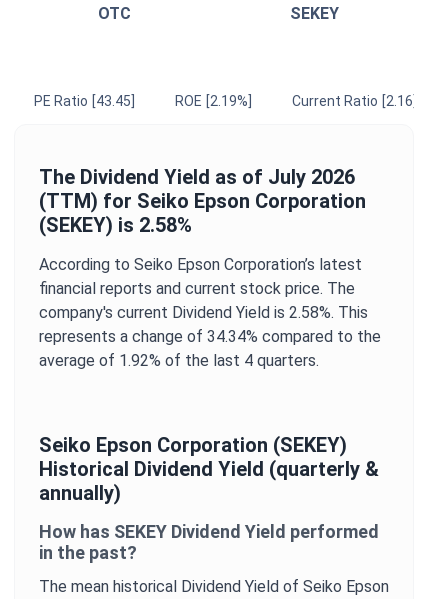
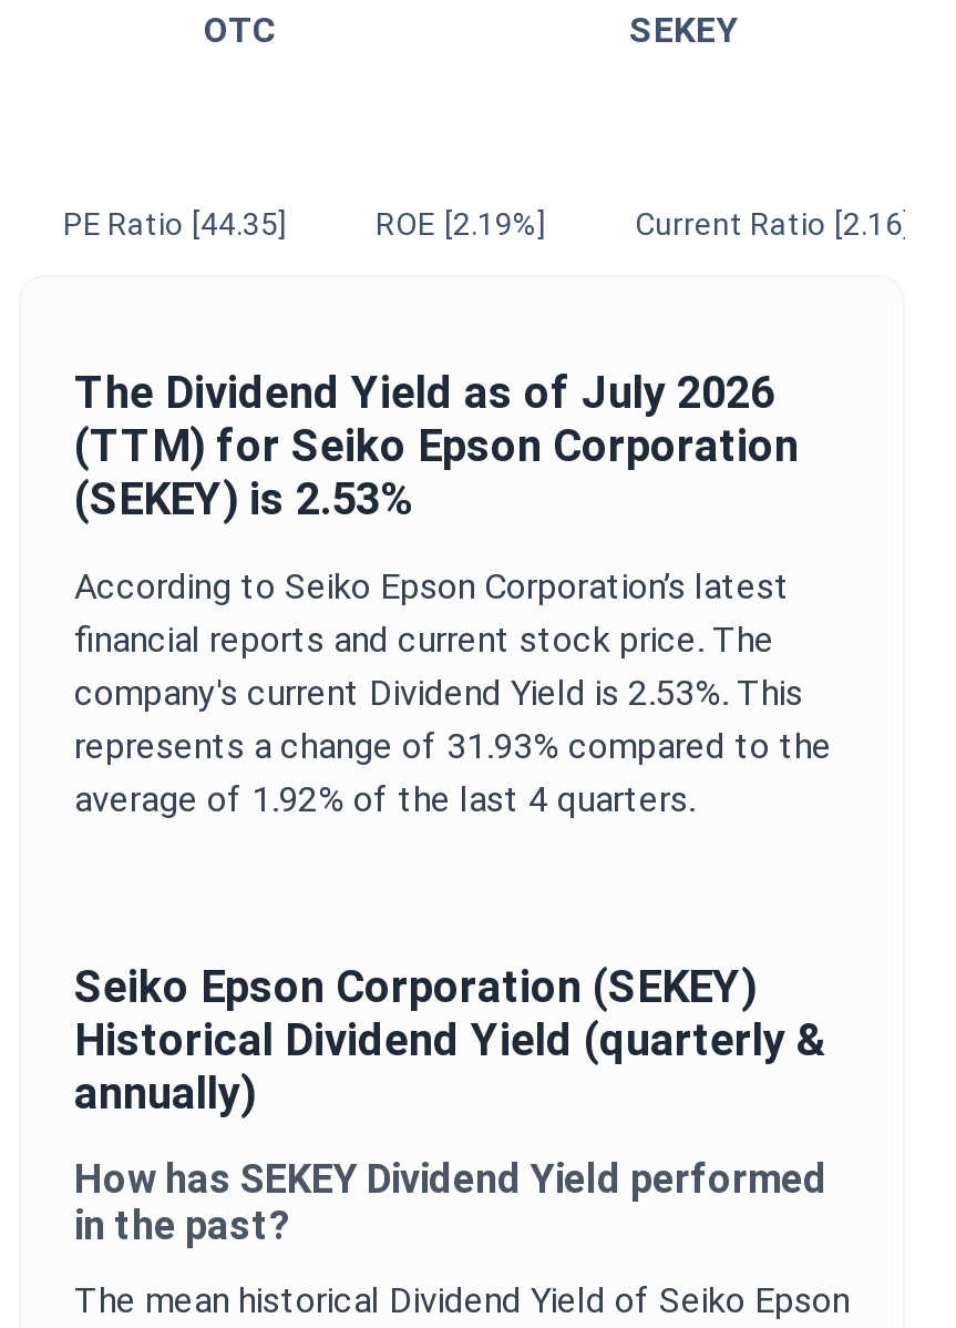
[34,93,135,109] PE Ratio [43.45] -> [63,206,287,242] PE Ratio [44.35]
[39,213,192,237] (SEKEY) is 2.58% -> [74,472,413,525] (SEKEY) is 2.53%
[39,303,368,322] company's current Dividend Yield is 2.58%. This -> [74,672,803,714] company's current Dividend Yield is 2.53%. This
[39,327,381,346] represents a change of 34.34% compared to the -> [74,725,832,767] represents a change of 31.93% compared to the

